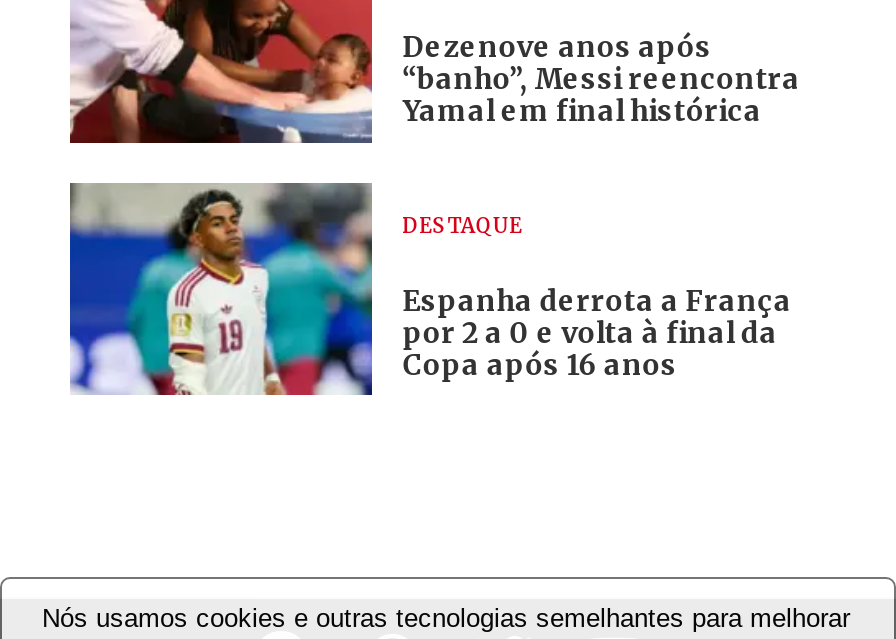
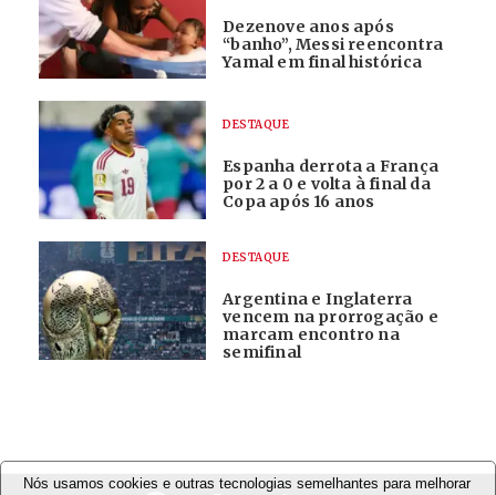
none -> [38,240,438,362] [image] | DESTAQUE | Argentina e Inglaterra | vencem na prorrogação e | marcam encontro na | semifinal

